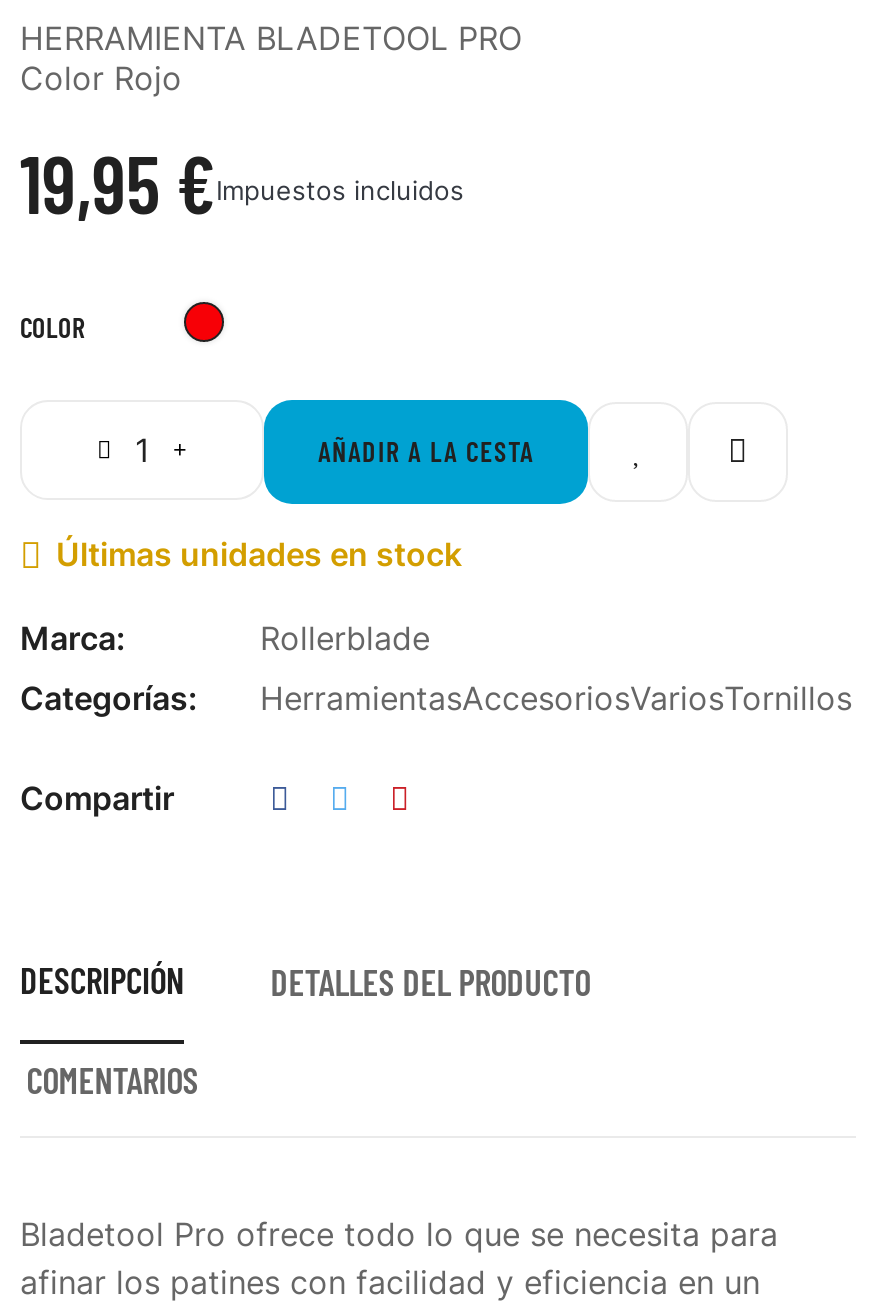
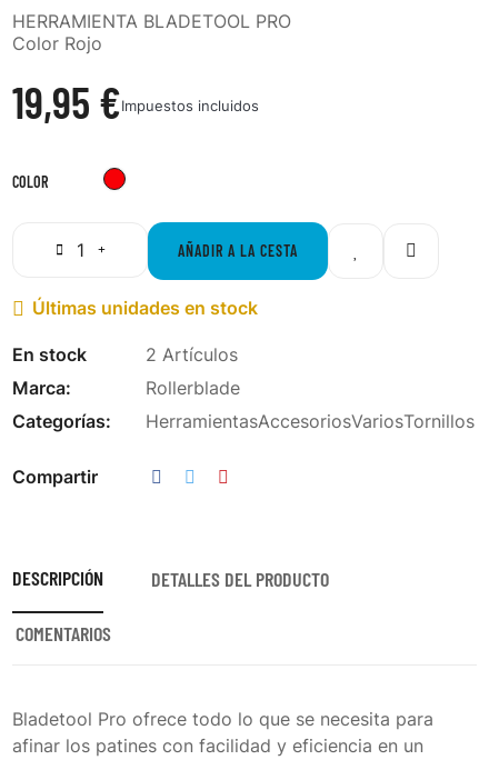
none -> [12,343,238,366] En stock | 2 Artículos

